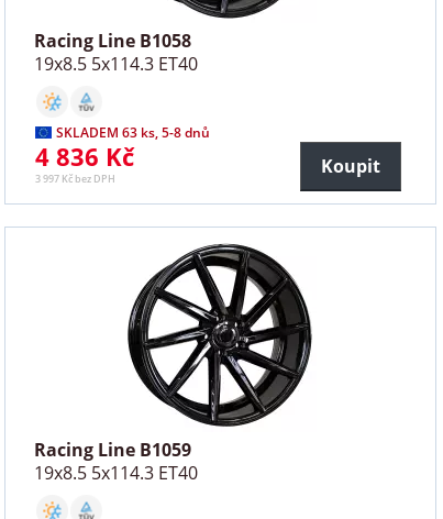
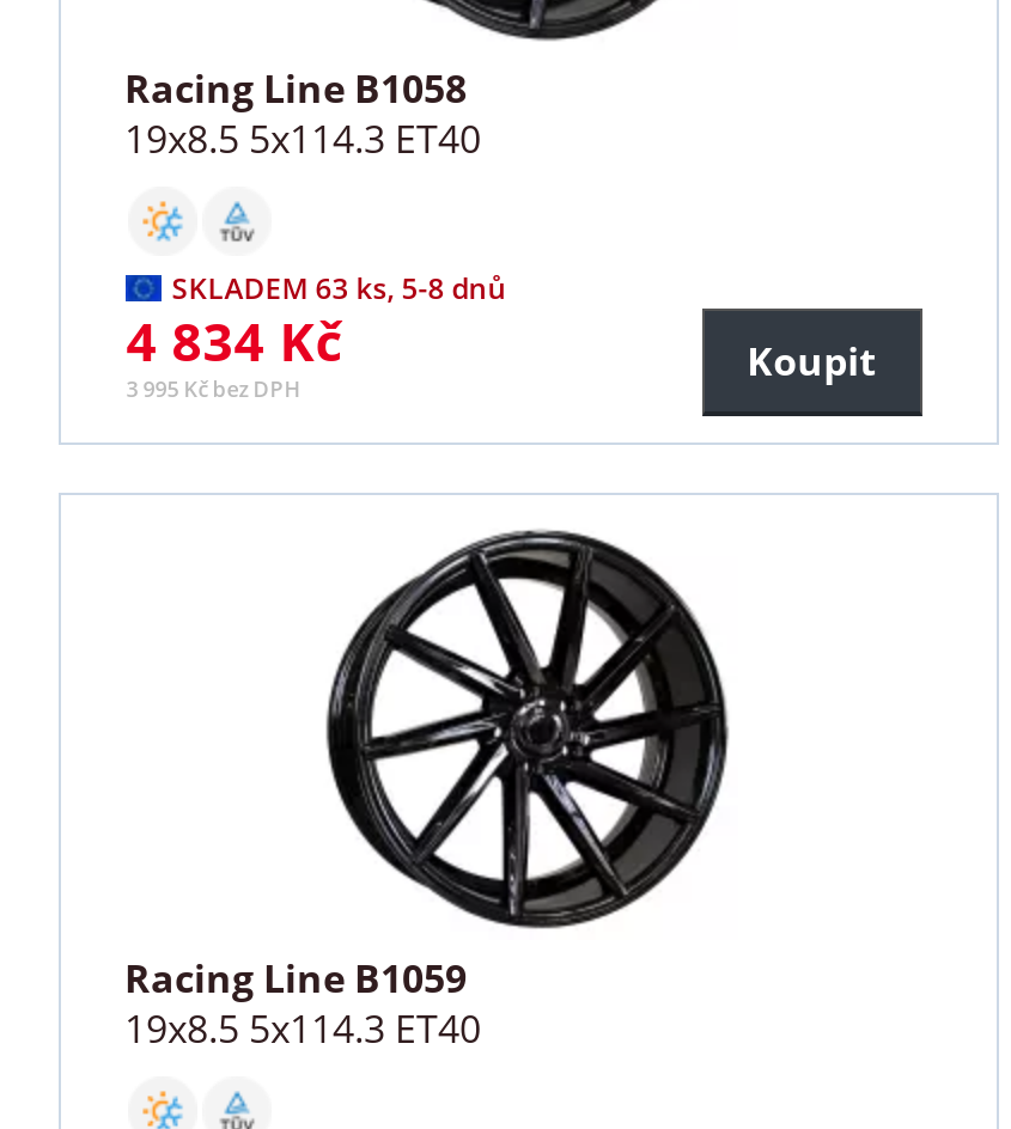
[35,139,134,172] 4 836 Kč -> [126,303,341,374] 4 834 Kč
[35,171,116,185] 3 997 Kč bez DPH -> [126,372,301,403] 3 995 Kč bez DPH

